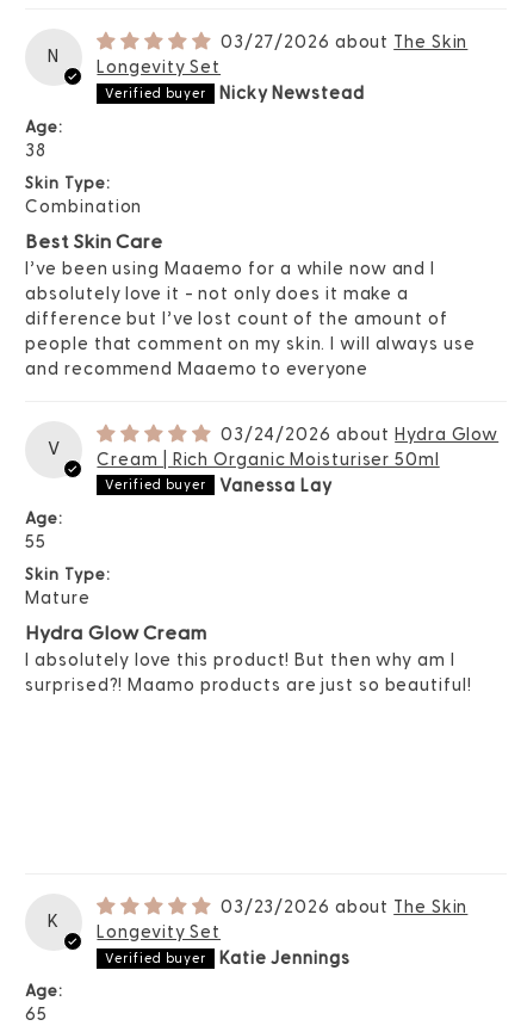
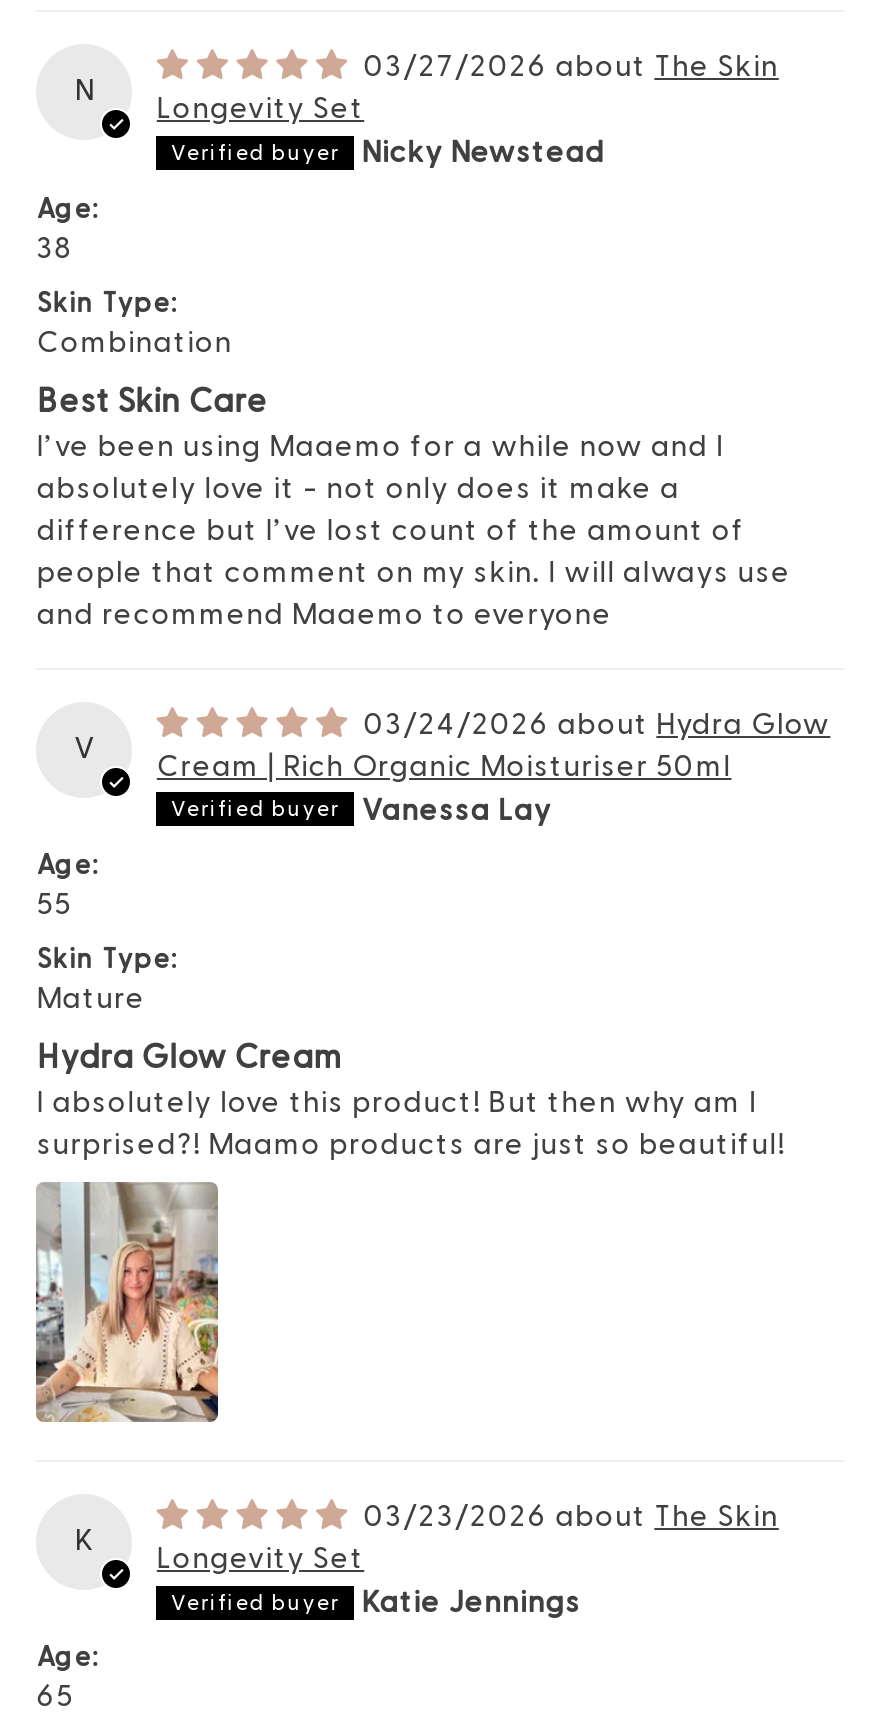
none -> [34,1180,220,1424] [image]

